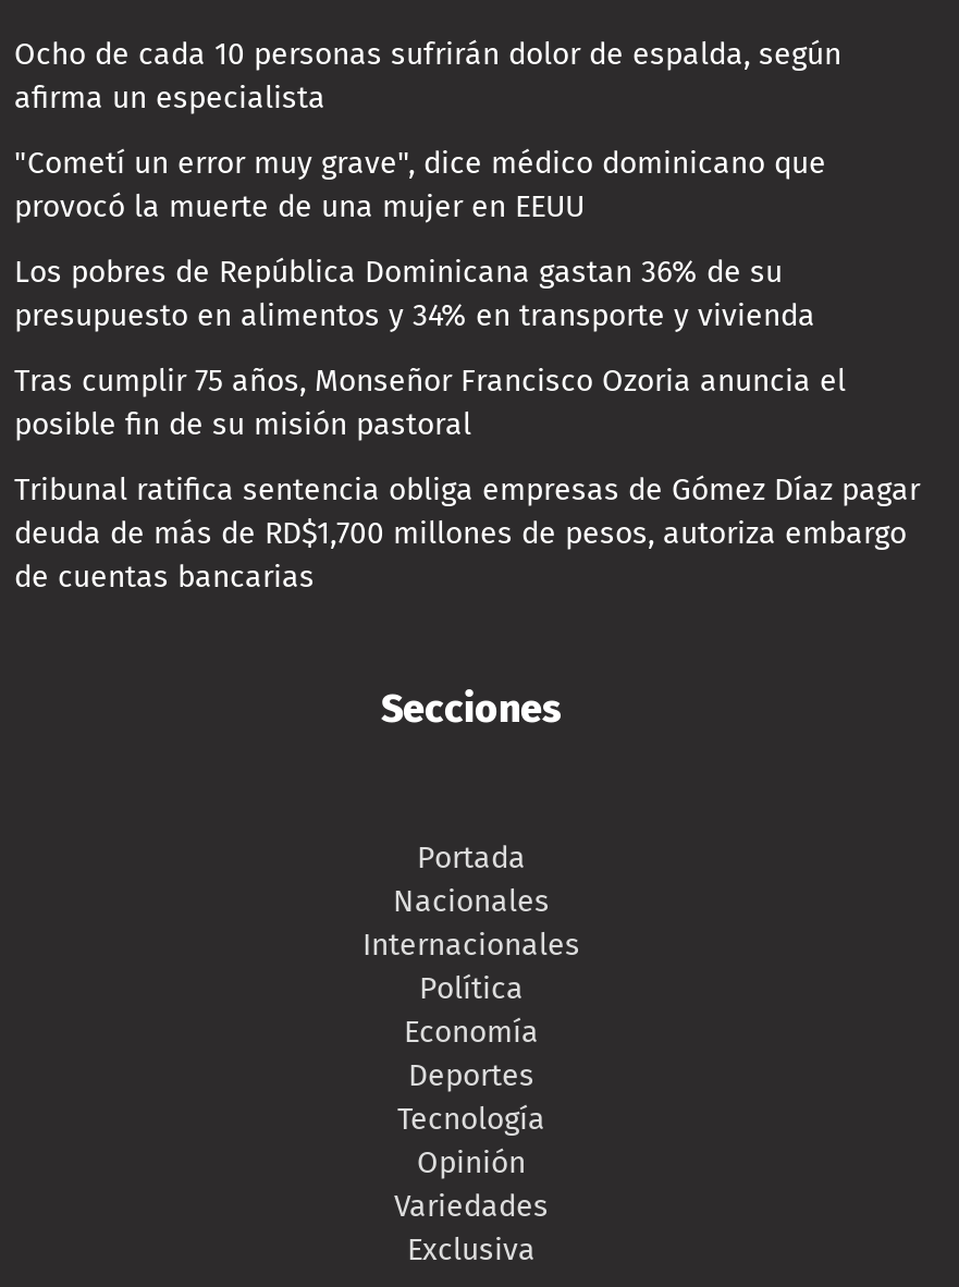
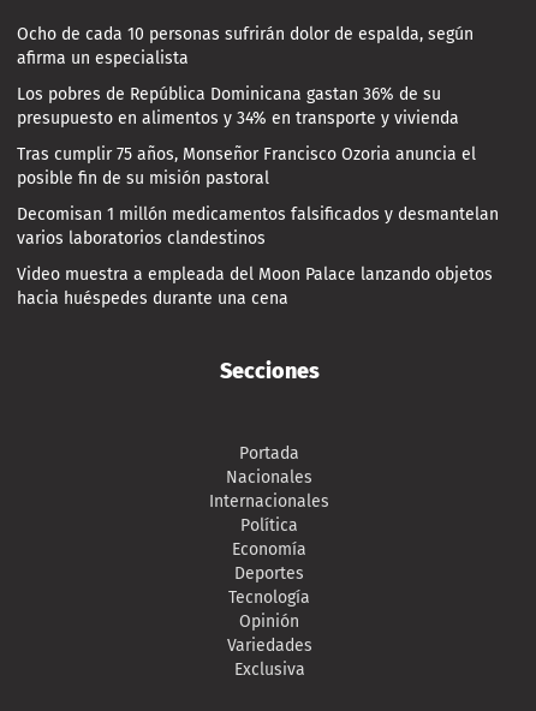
[14,144,826,224] "Cometí un error muy grave", dice médico dominicano que | provocó la muerte de una mujer en EEUU -> none
moved [14,253,846,442] -> [17,83,476,188]: Los pobres de República Dominicana gastan 36% de su | presupuesto en alimentos y 34% en transporte y vivienda | Tras cumplir 75 años, Monseñor Francisco Ozoria anuncia el | posible fin de su misión pastoral
[14,470,920,595] Tribunal ratifica sentencia obliga empresas de Gómez Díaz pagar | deuda de más de RD$1,700 millones de pesos, autoriza embargo | de cuentas bancarias -> [17,204,499,308] Decomisan 1 millón medicamentos falsificados y desmantelan | varios laboratorios clandestinos | Video muestra a empleada del Moon Palace lanzando objetos | hacia huéspedes durante una cena

